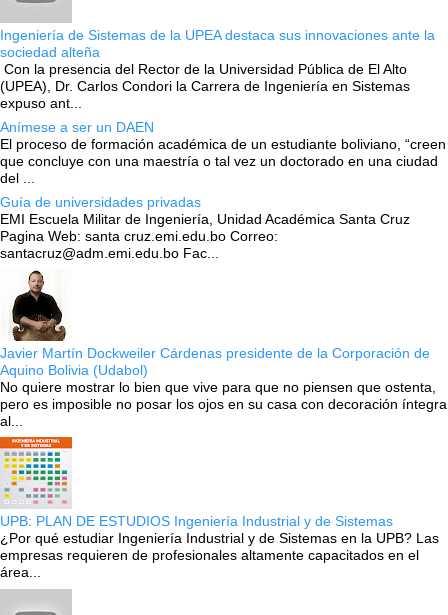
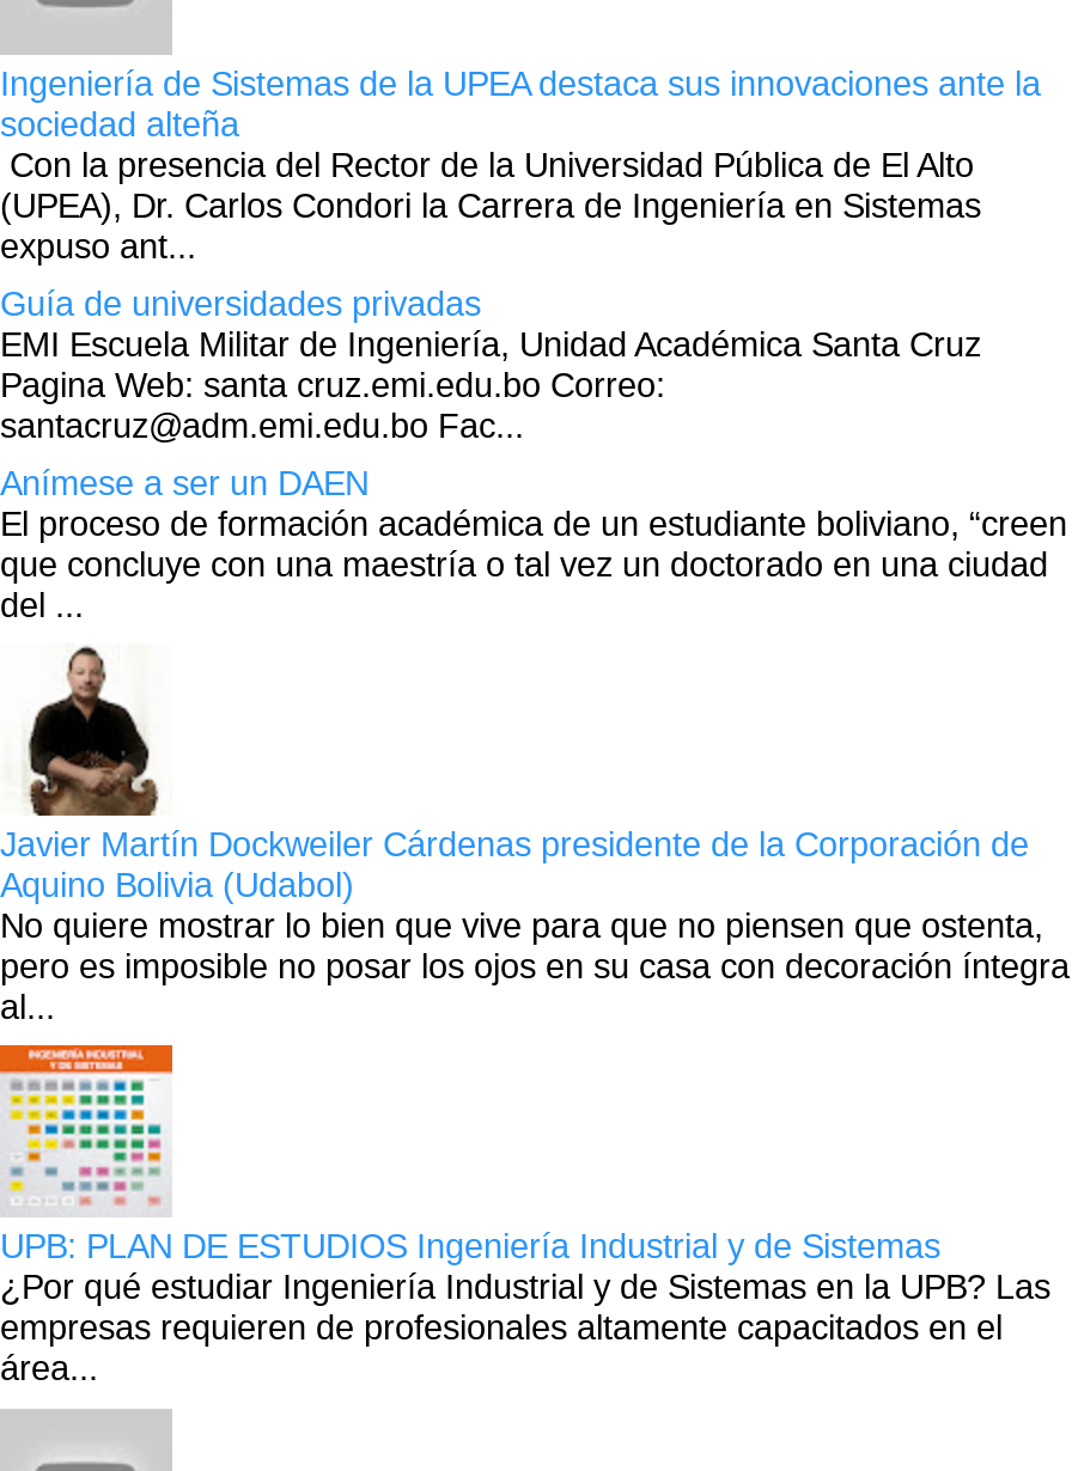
moved [0,119,446,186] -> [0,464,1067,624]: Anímese a ser un DAEN | El proceso de formación académica de un estudiante boliviano, “creen | que concluye con una maestría o tal vez un doctorado en una ciudad | del ...
moved [0,194,410,261] -> [0,284,981,445]: Guía de universidades privadas | EMI Escuela Militar de Ingeniería, Unidad Académica Santa Cruz | Pagina Web: santa cruz.emi.edu.bo Correo: | santacruz@adm.emi.edu.bo Fac...

